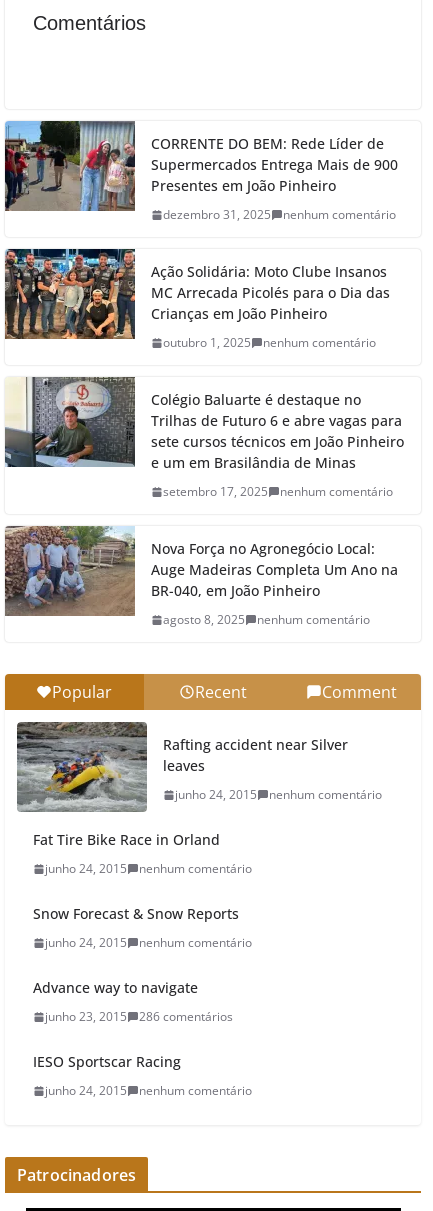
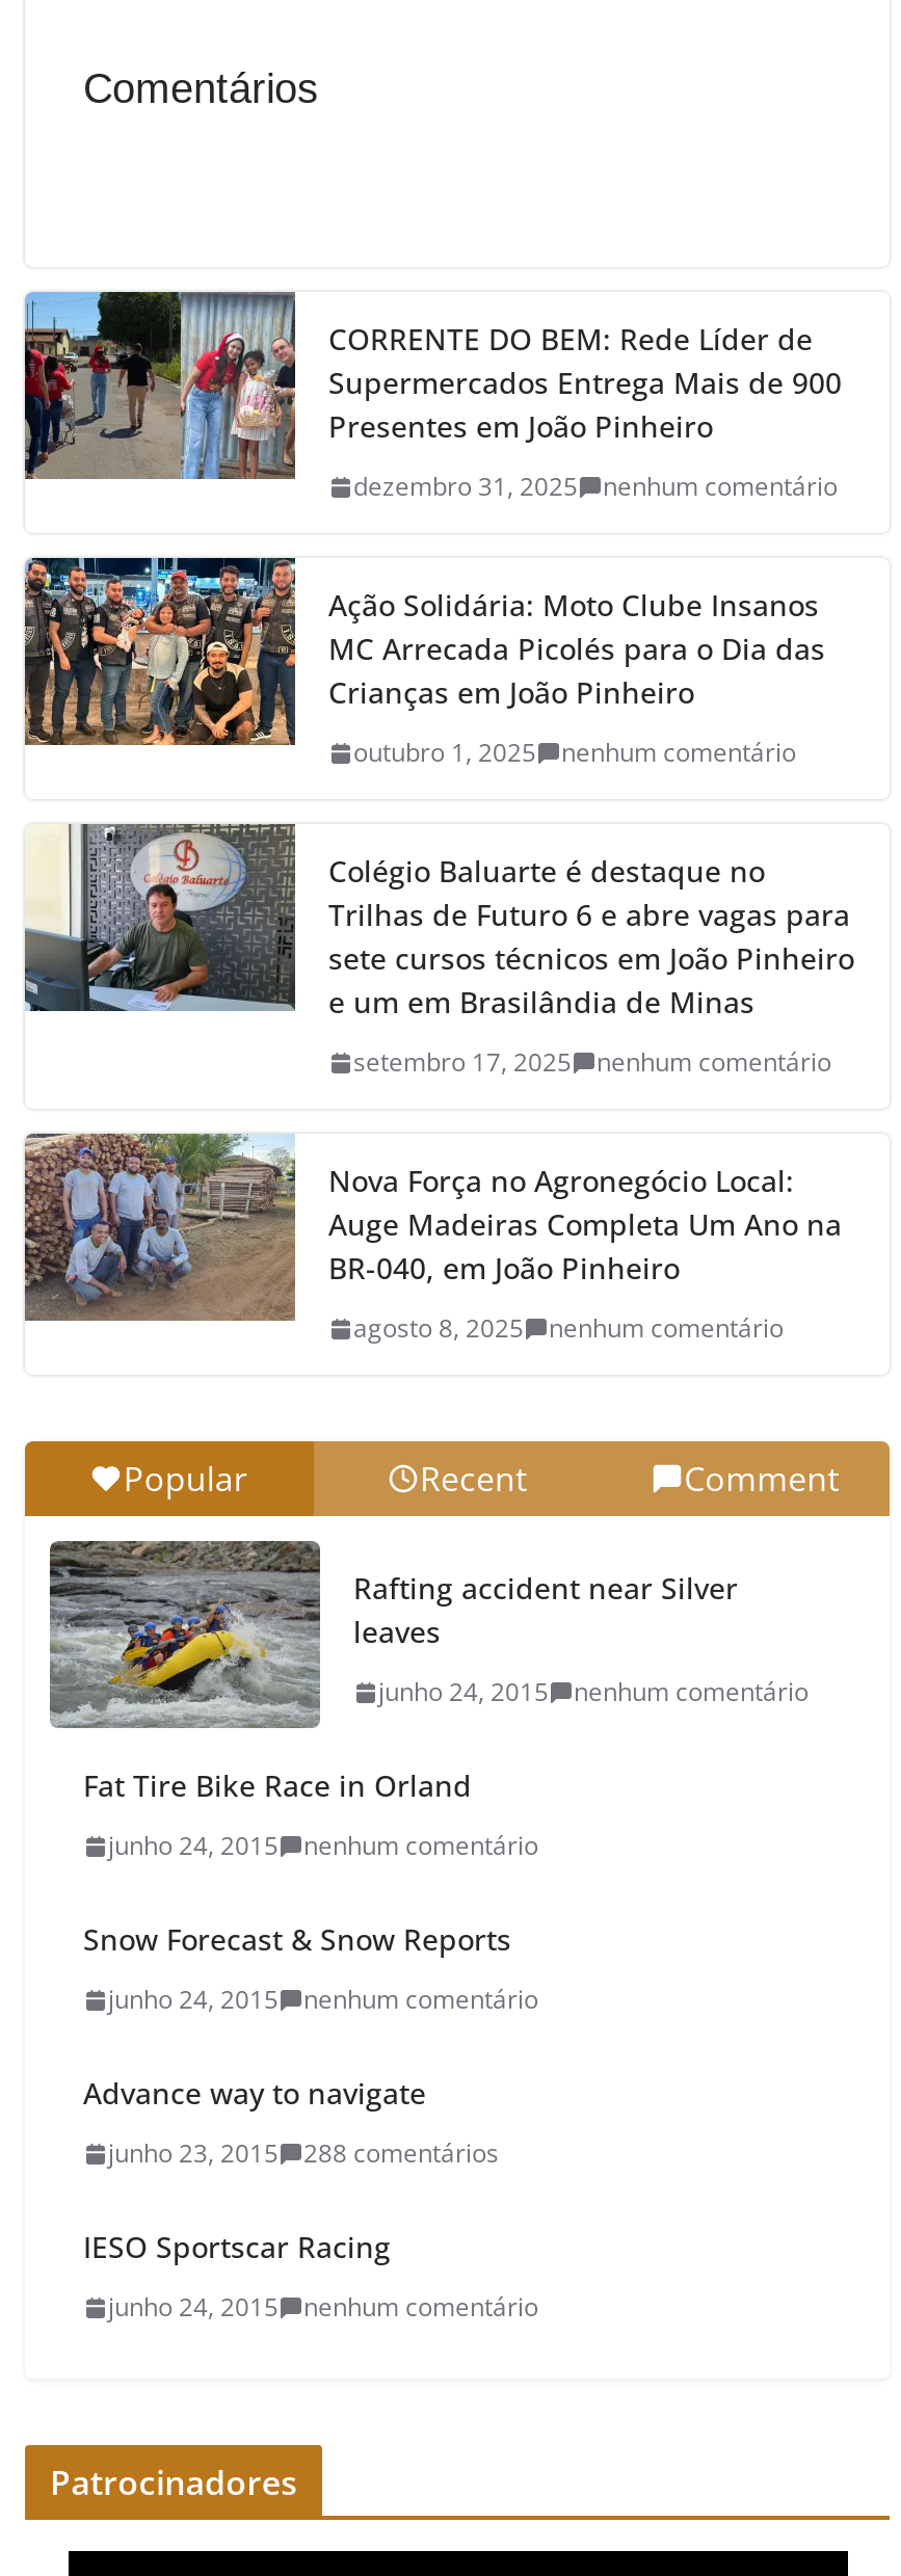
[45,1008,233,1025] junho 23, 2015 286 comentários -> [108,2136,499,2171] junho 23, 2015 288 comentários

